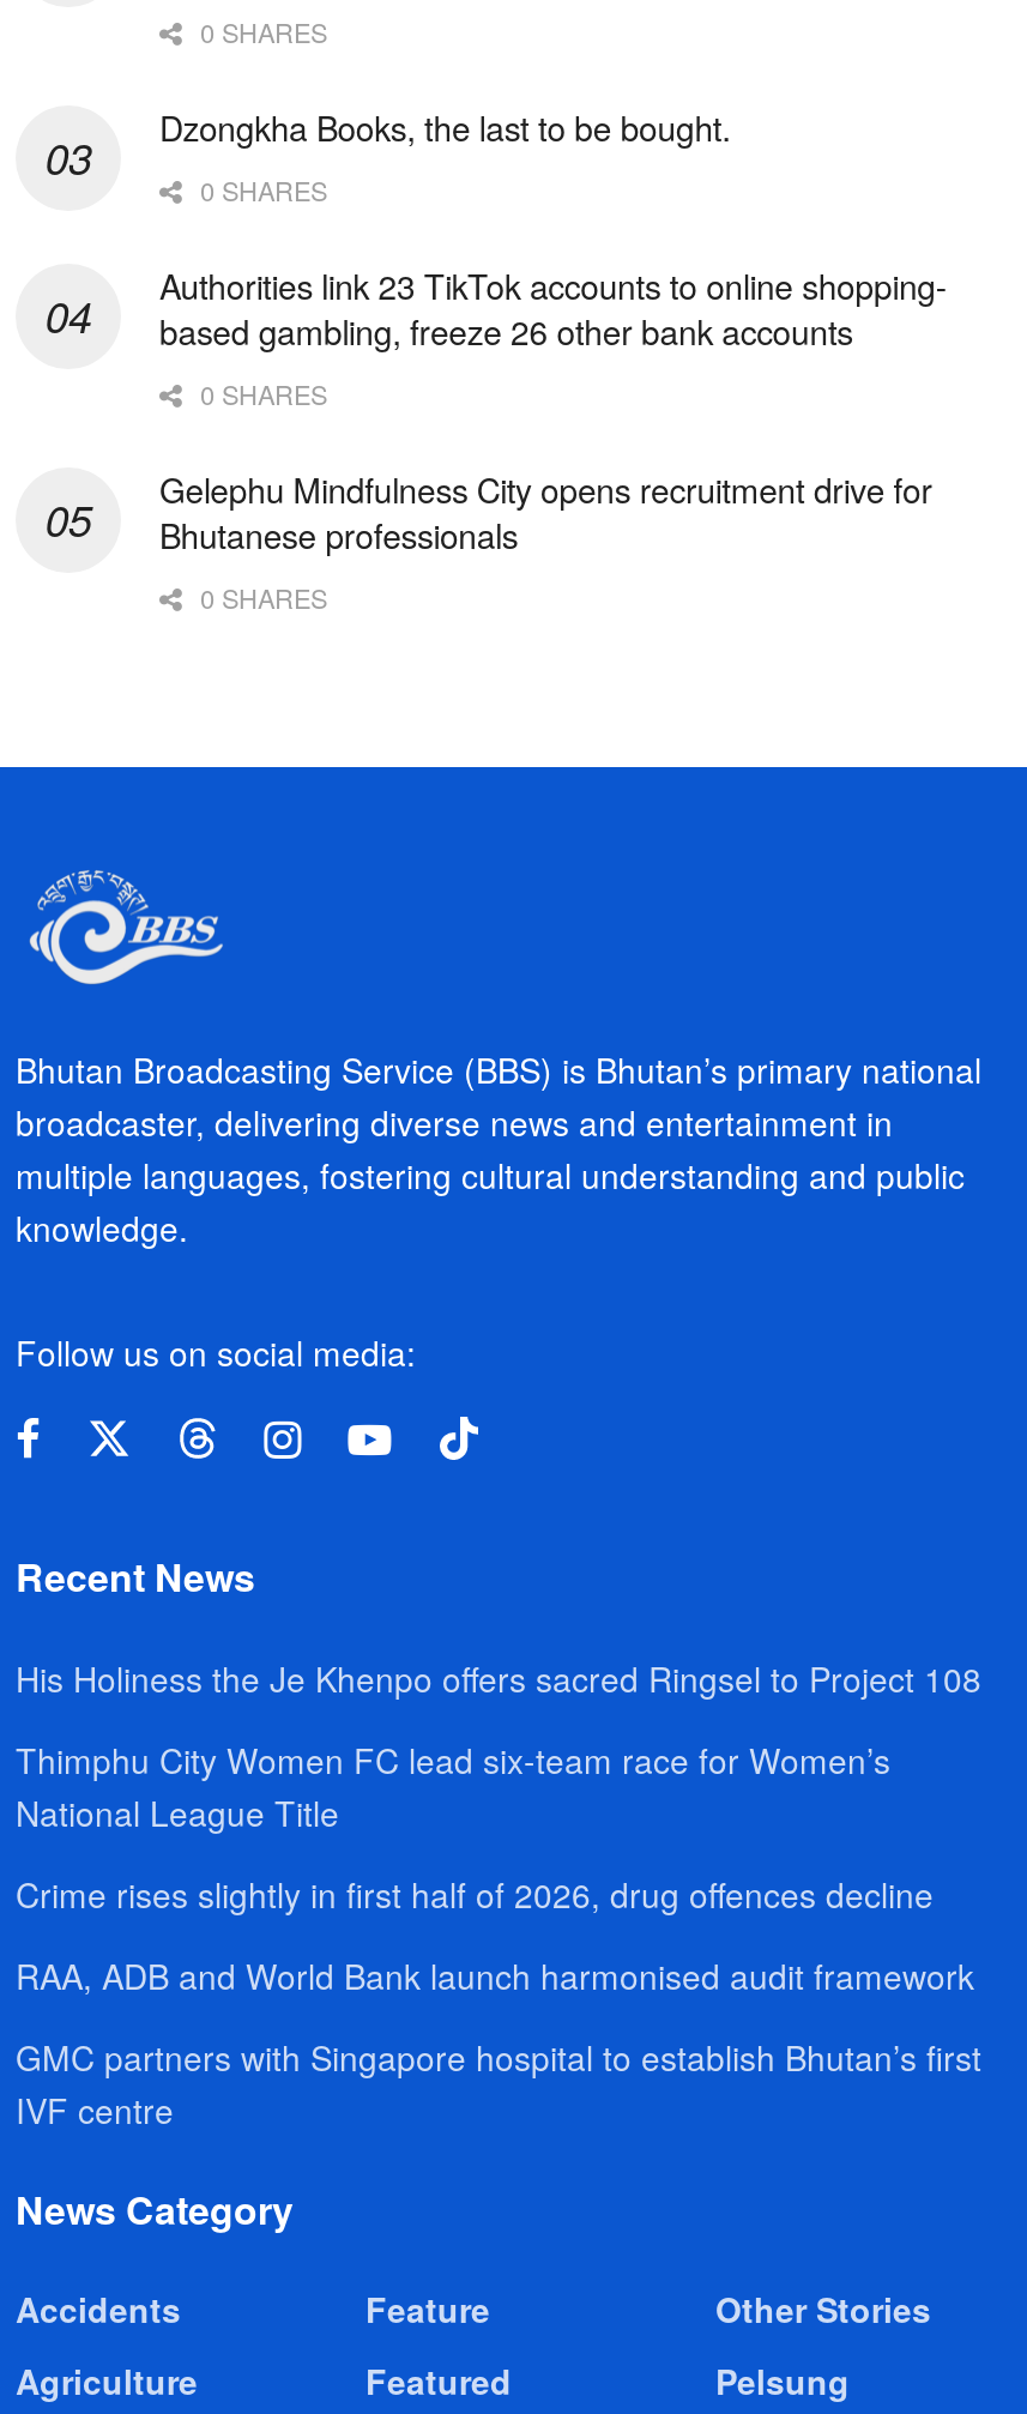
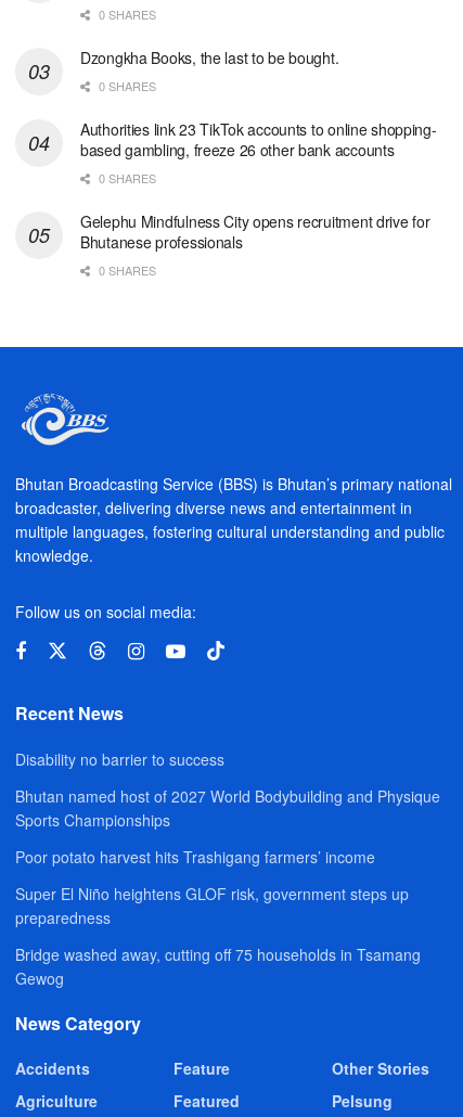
[16,1653,981,1701] His Holiness the Je Khenpo offers sacred Ringsel to Project 108 -> [15,748,224,770] Disability no barrier to success
[16,1735,890,1835] Thimphu City Women FC lead six-team race for Women’s | National League Title -> [15,785,440,830] Bhutan named host of 2027 World Bodybuilding and Physique | Sports Championships
[16,1869,934,1917] Crime rises slightly in first half of 2026, drug offences decline -> [15,845,375,867] Poor potato harvest hits Trashigang farmers’ income
[16,1950,974,1998] RAA, ADB and World Bank launch harmonised audit framework -> [15,882,409,928] Super El Niño heightens GLOF risk, government steps up | preparedness
[16,2032,981,2133] GMC partners with Singapore hospital to establish Bhutan’s first | IVF centre -> [15,943,421,989] Bridge washed away, cutting off 75 households in Tsamang | Gewog

